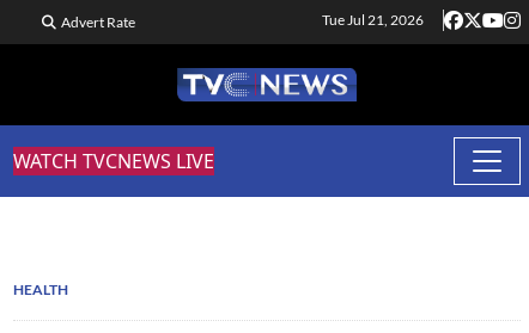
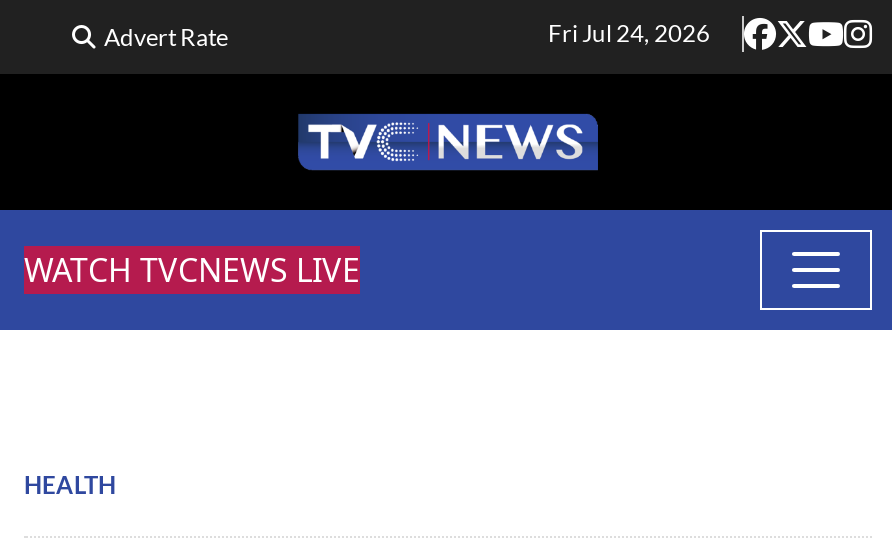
[322,11,424,29] Tue Jul 21, 2026 -> [548,18,710,48] Fri Jul 24, 2026

